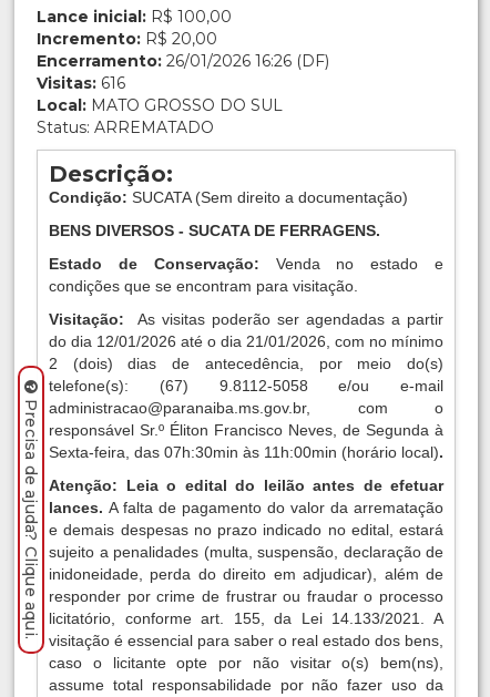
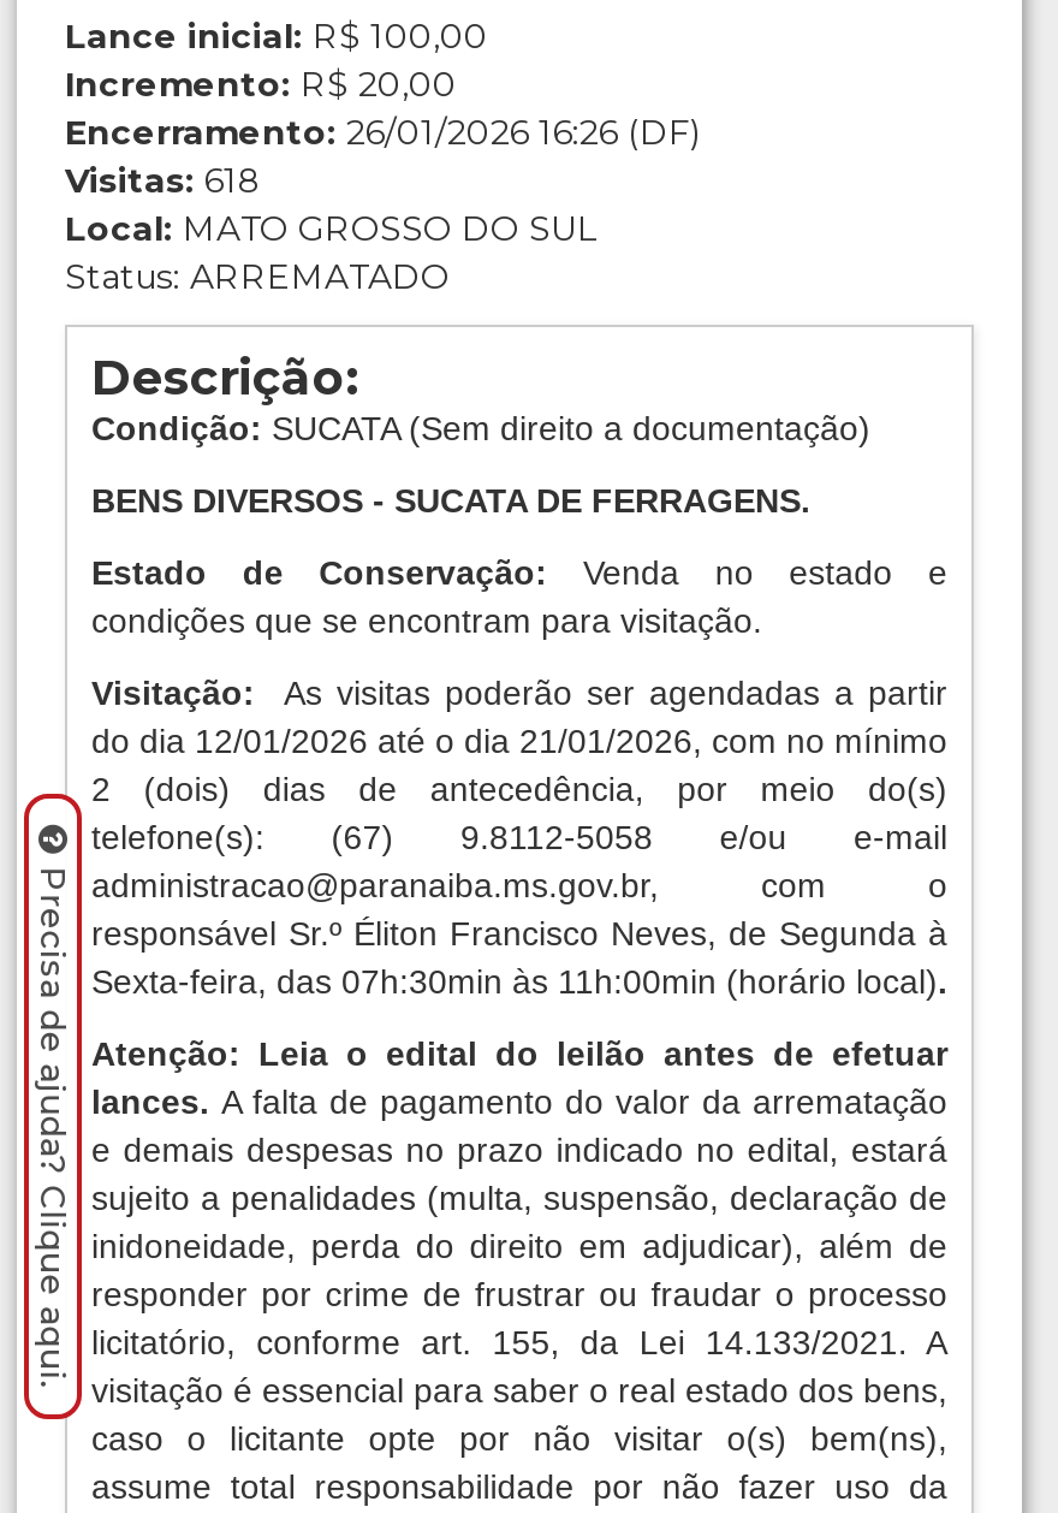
[37,73,125,93] Visitas: 616 -> [65,159,262,203] Visitas: 618

